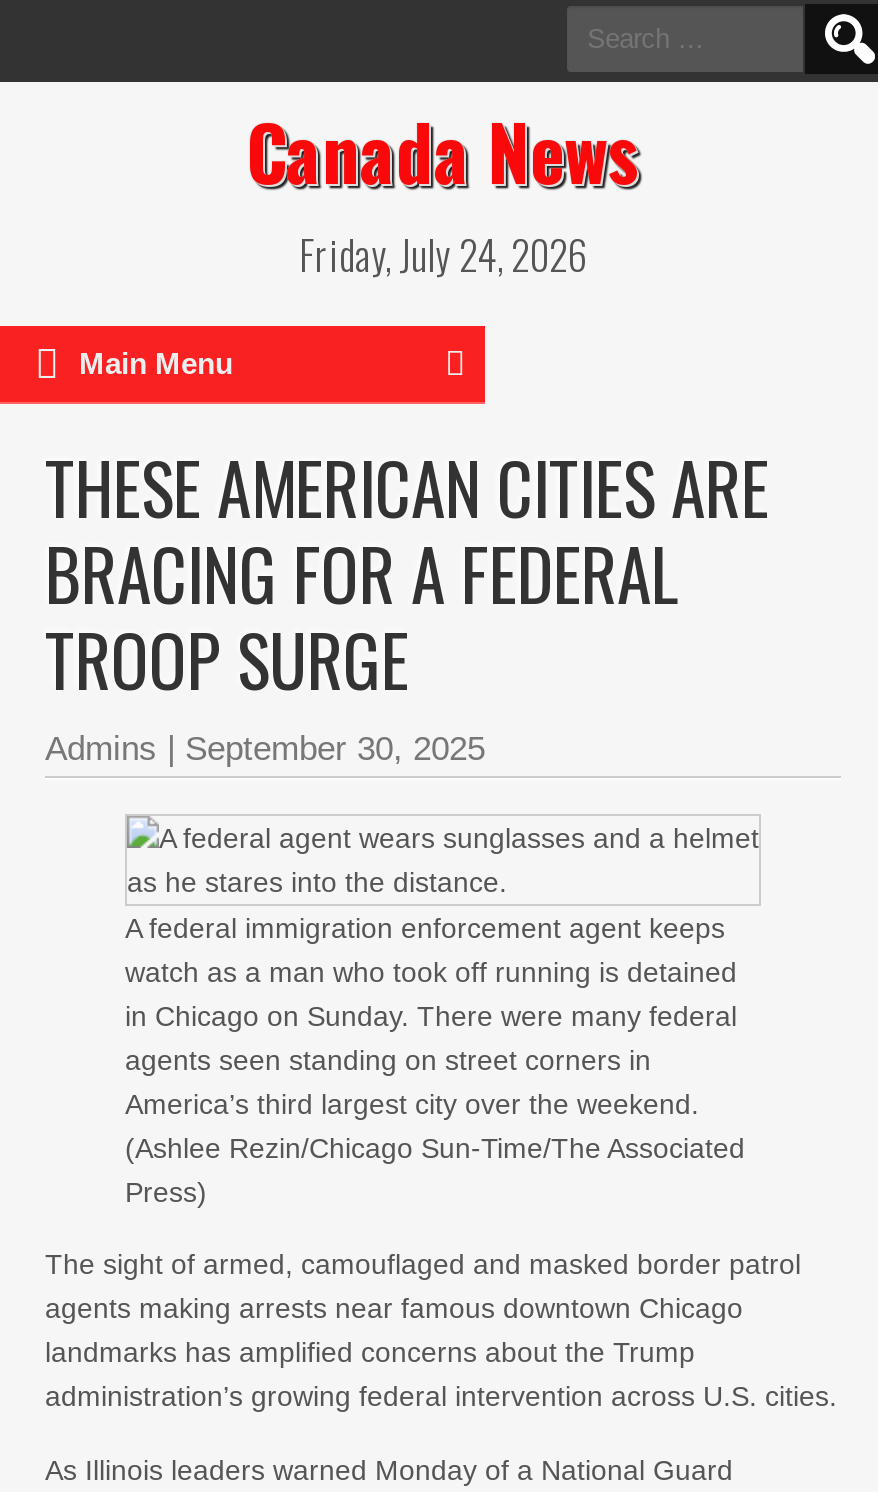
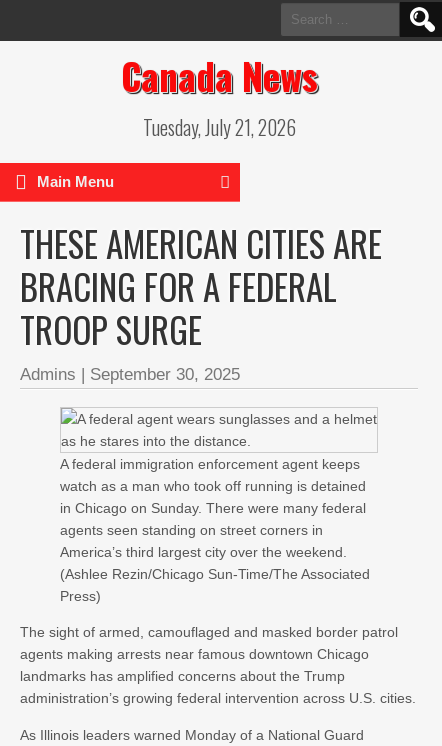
[299,224,587,284] Friday, July 24, 2026 -> [142,112,295,142] Tuesday, July 21, 2026

